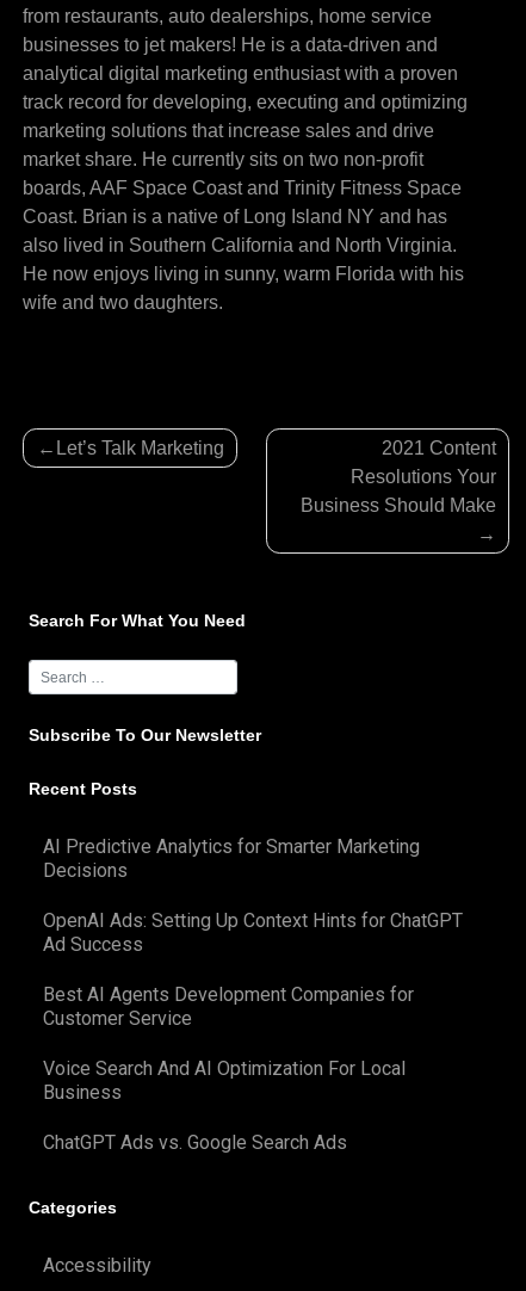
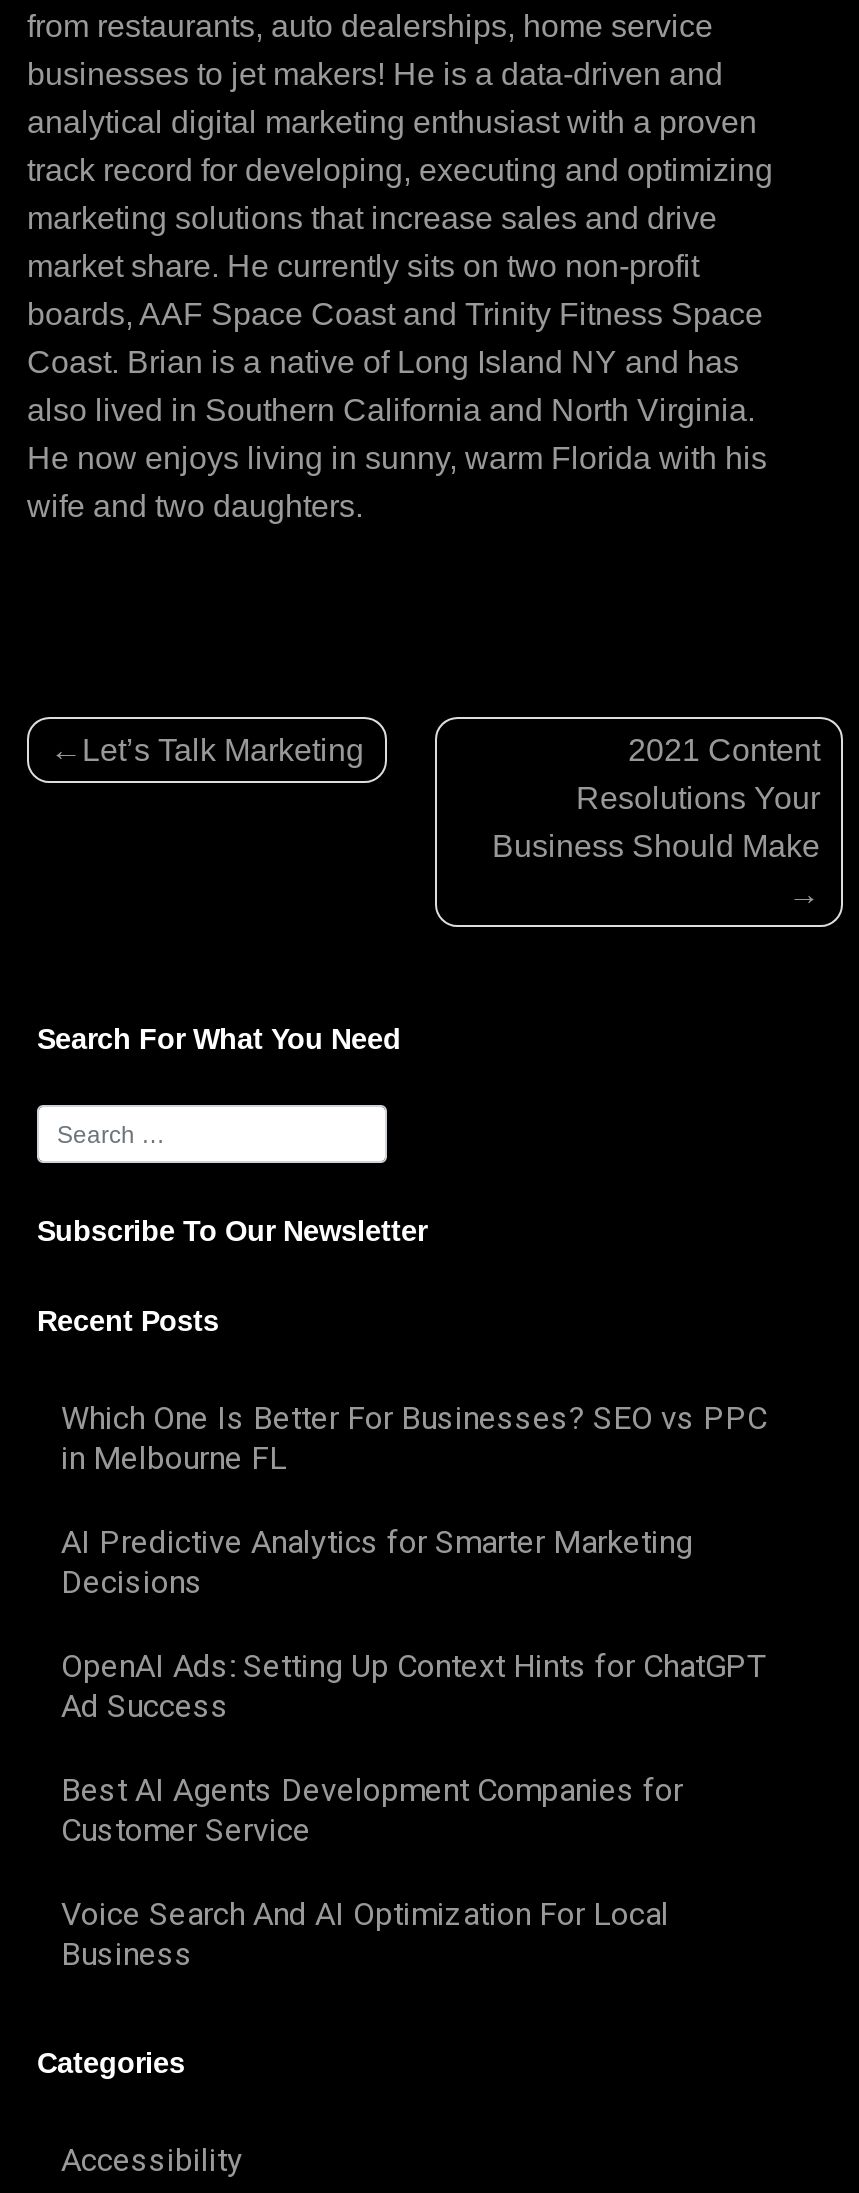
none -> [61,1399,767,1477] Which One Is Better For Businesses? SEO vs PPC | in Melbourne FL
moved [43,835,463,1104] -> [61,1523,765,1973]: AI Predictive Analytics for Smarter Marketing | Decisions | OpenAI Ads: Setting Up Context Hints for ChatGPT | Ad Success | Best AI Agents Development Companies for | Customer Service | Voice Search And AI Optimization For Local | Business
[43,1131,347,1154] ChatGPT Ads vs. Google Search Ads -> none

